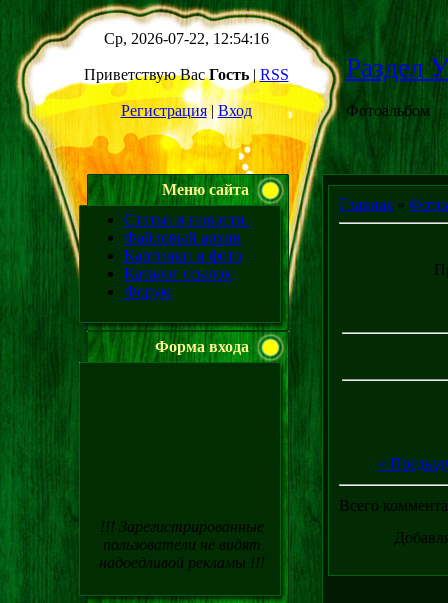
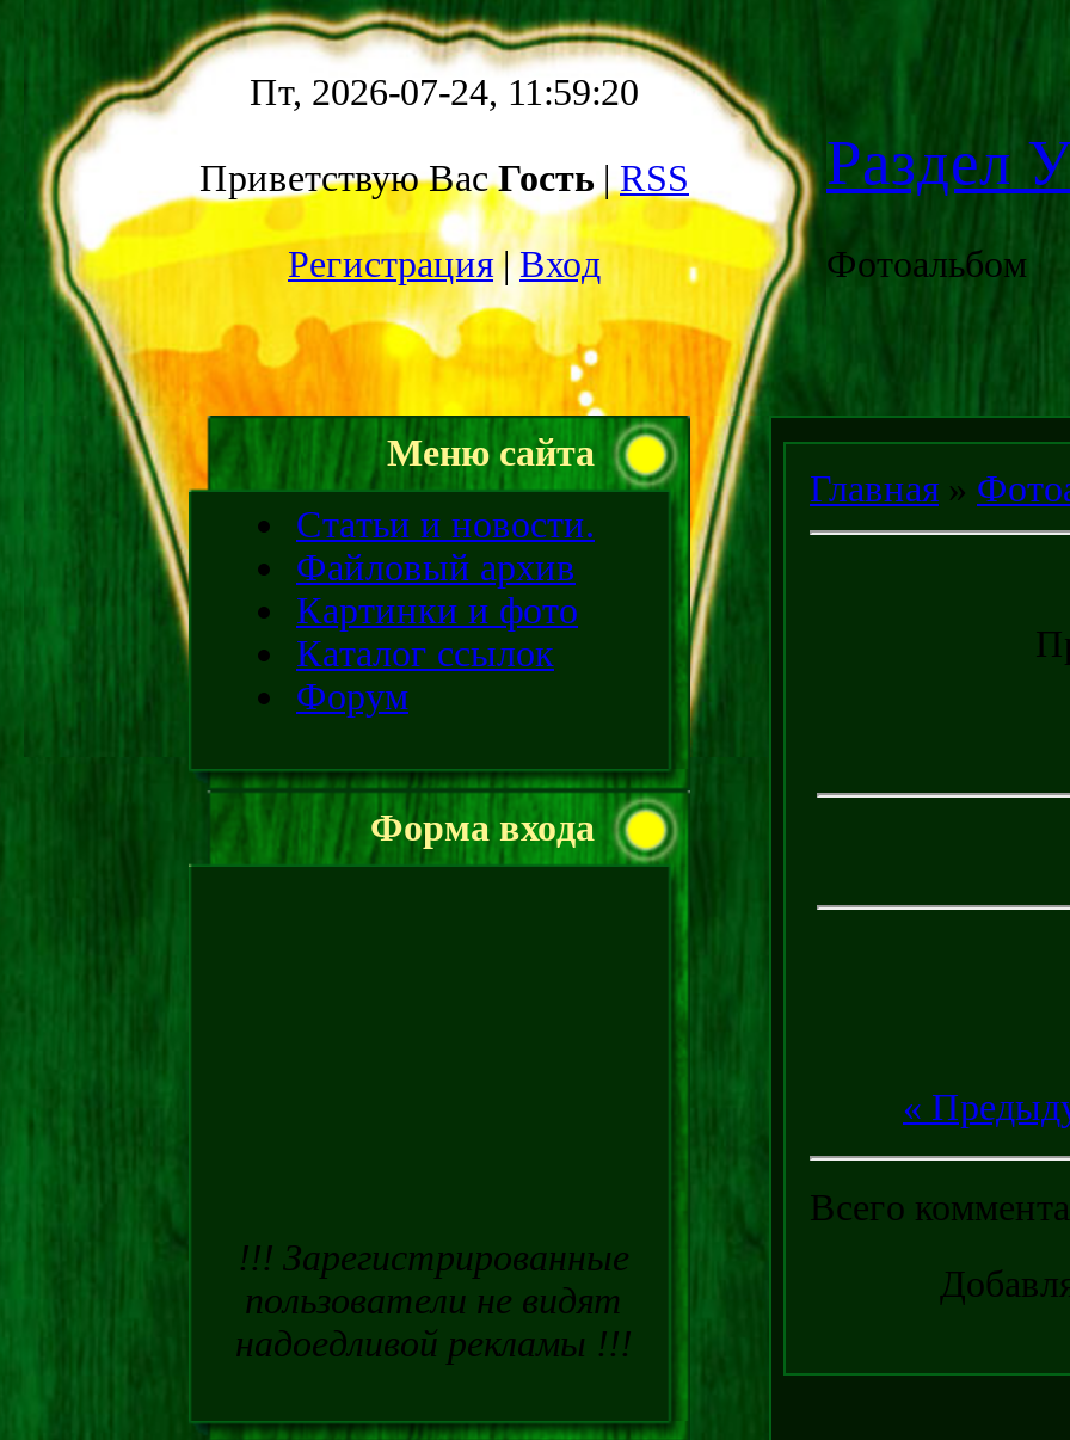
[103,30,268,47] Ср, 2026-07-22, 12:54:16 -> [250,72,639,112] Пт, 2026-07-24, 11:59:20

